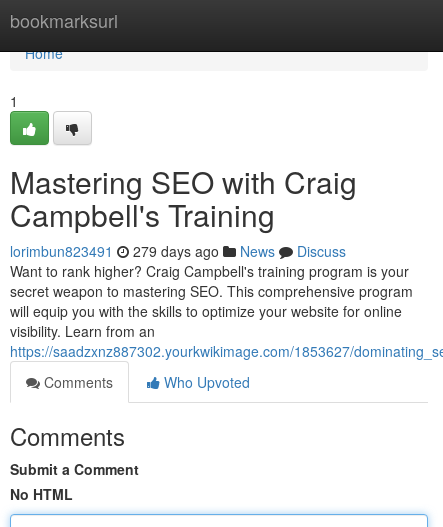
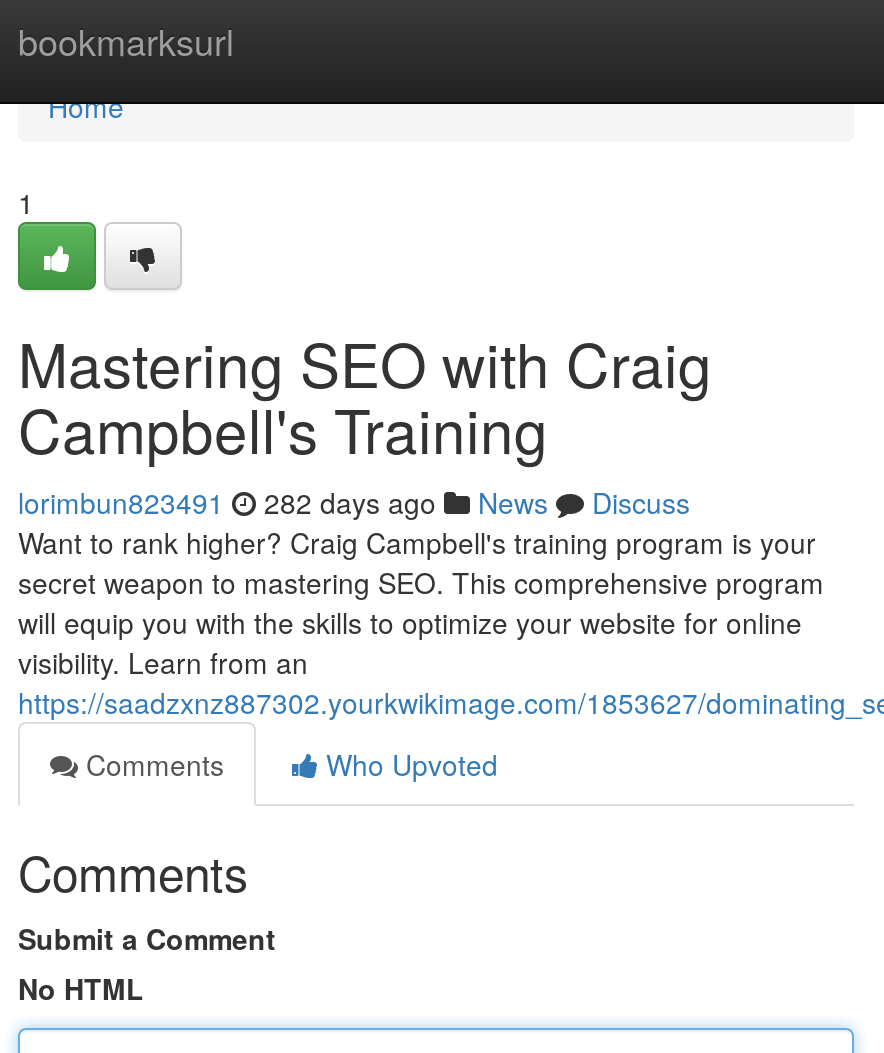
[10,241,346,261] lorimbun823491 279 days ago News Discuss -> [18,482,690,522] lorimbun823491 282 days ago News Discuss

